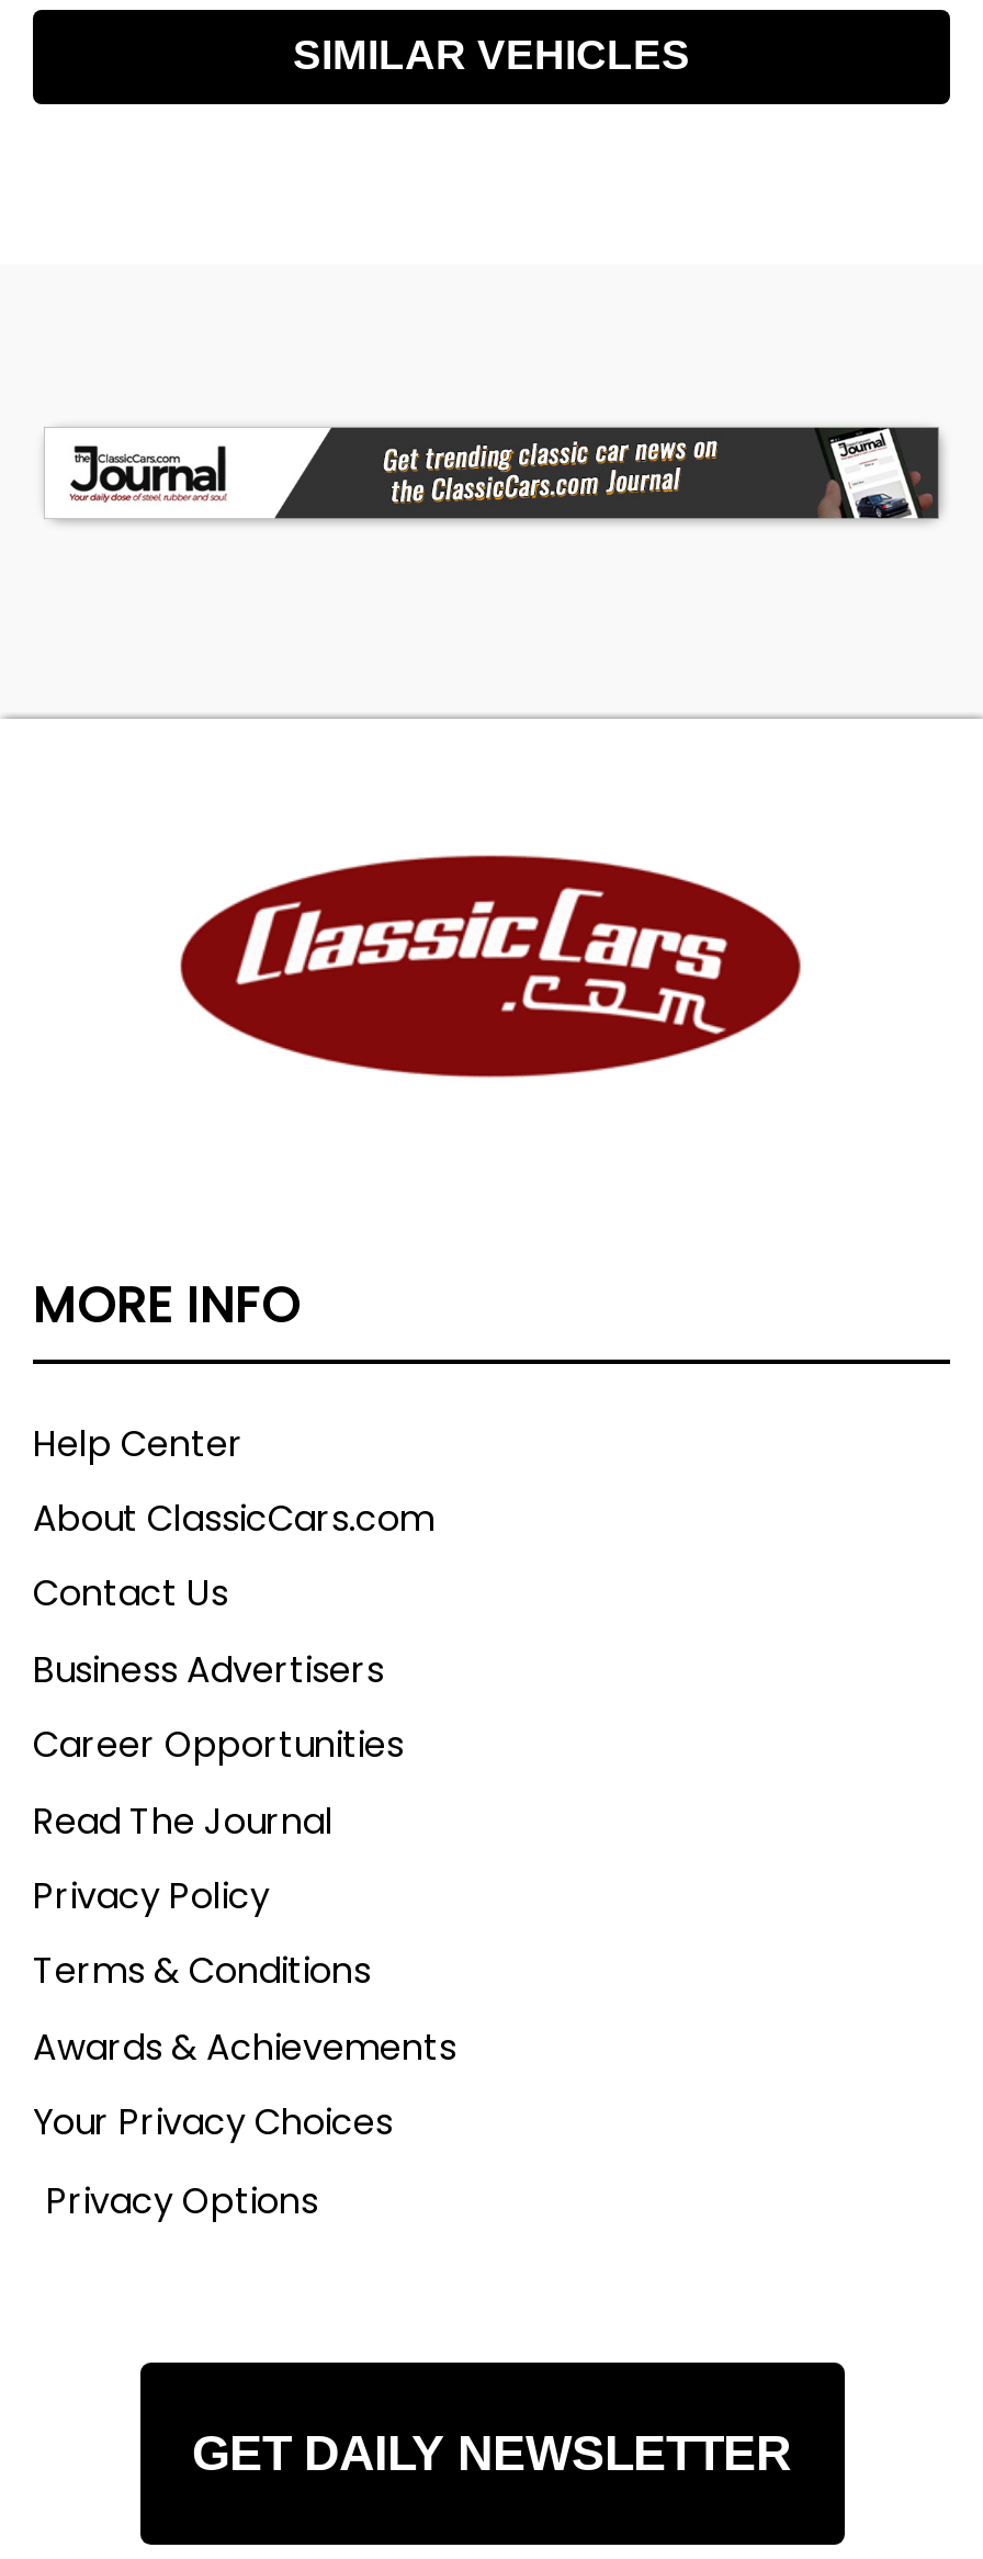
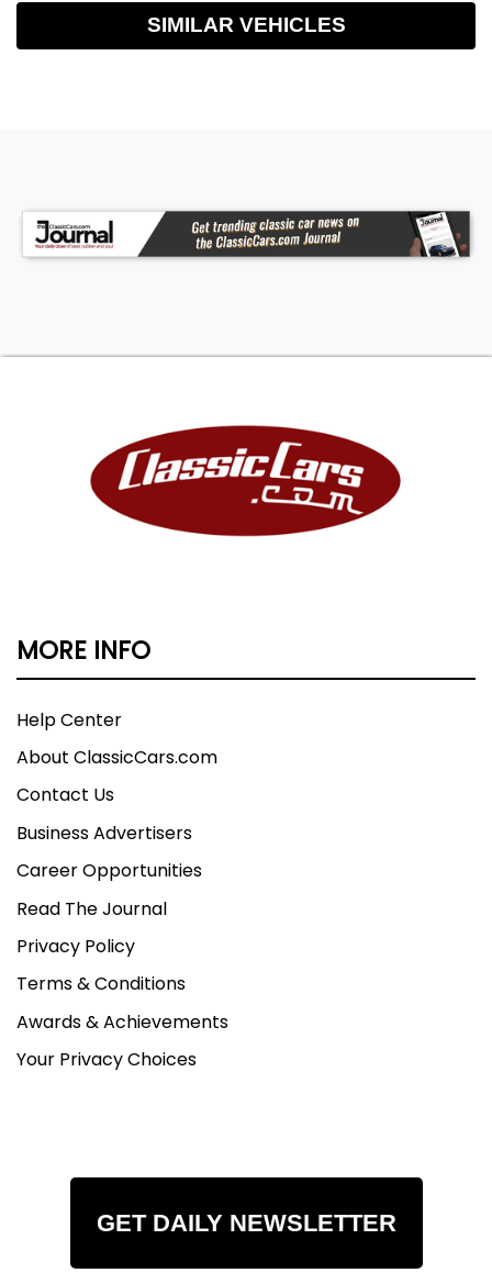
[46,2175,318,2226] Privacy Options -> none

